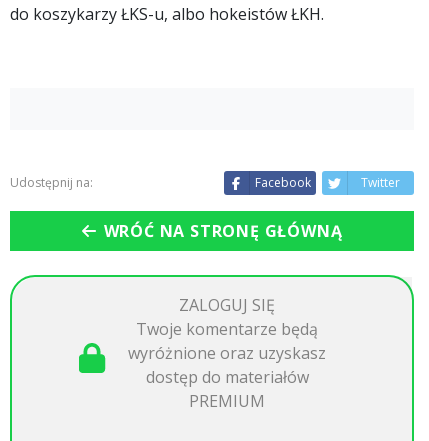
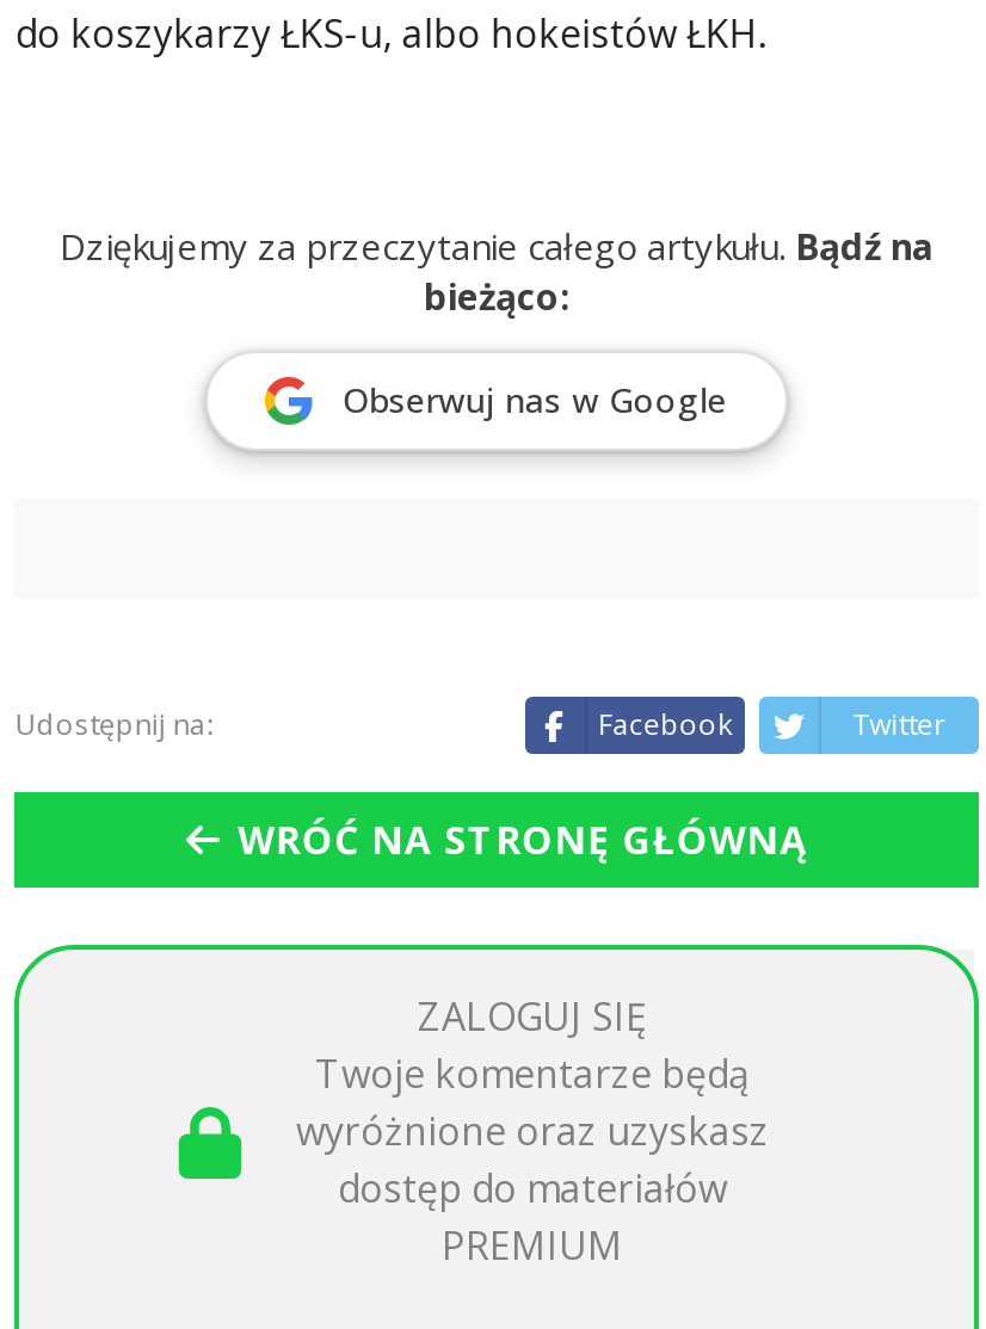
none -> [60,222,933,423] Dziękujemy za przeczytanie całego artykułu. Bądź na | bieżąco: | Obserwuj nas w Google

